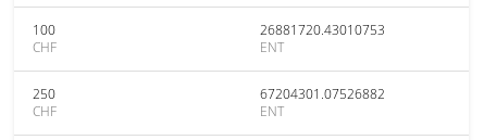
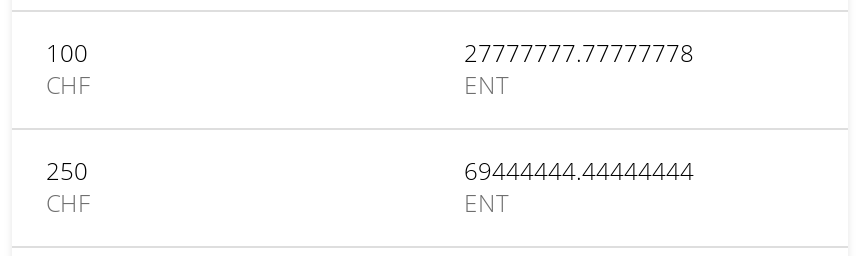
[260,21,385,39] 26881720.43010753 -> [464,36,694,70] 27777777.77777778
[260,85,385,103] 67204301.07526882 -> [464,154,694,188] 69444444.44444444

